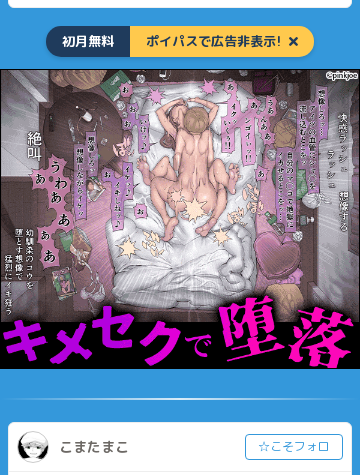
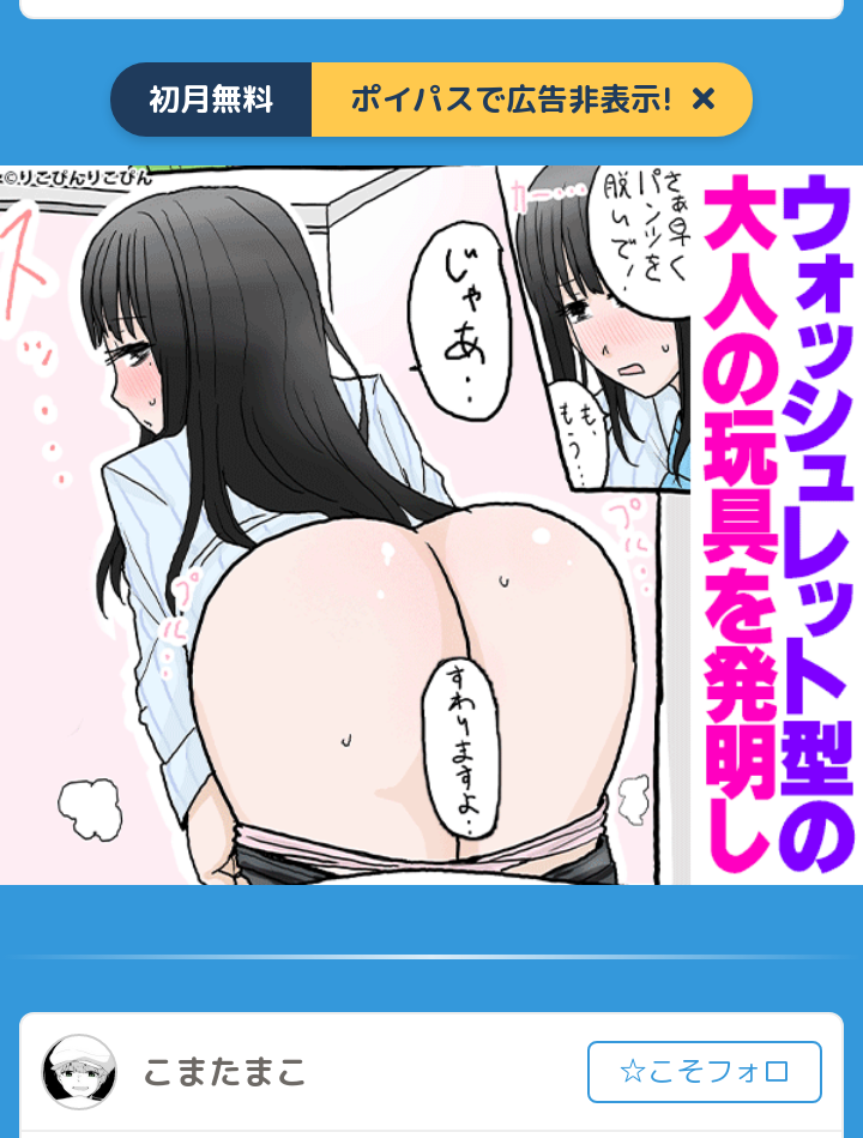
[3,68,357,370] [image] -> [7,163,856,887] [image]

